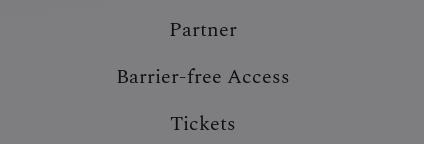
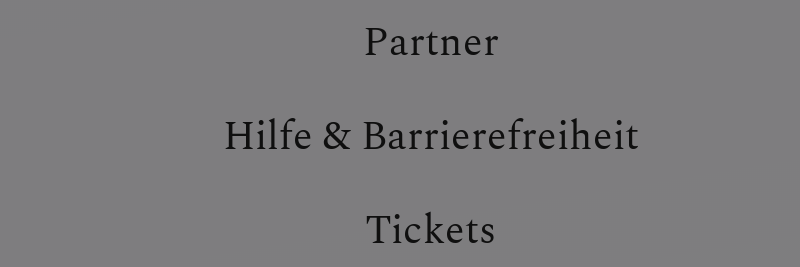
[115,62,289,88] Barrier-free Access -> [223,107,639,159] Hilfe & Barrierefreiheit

